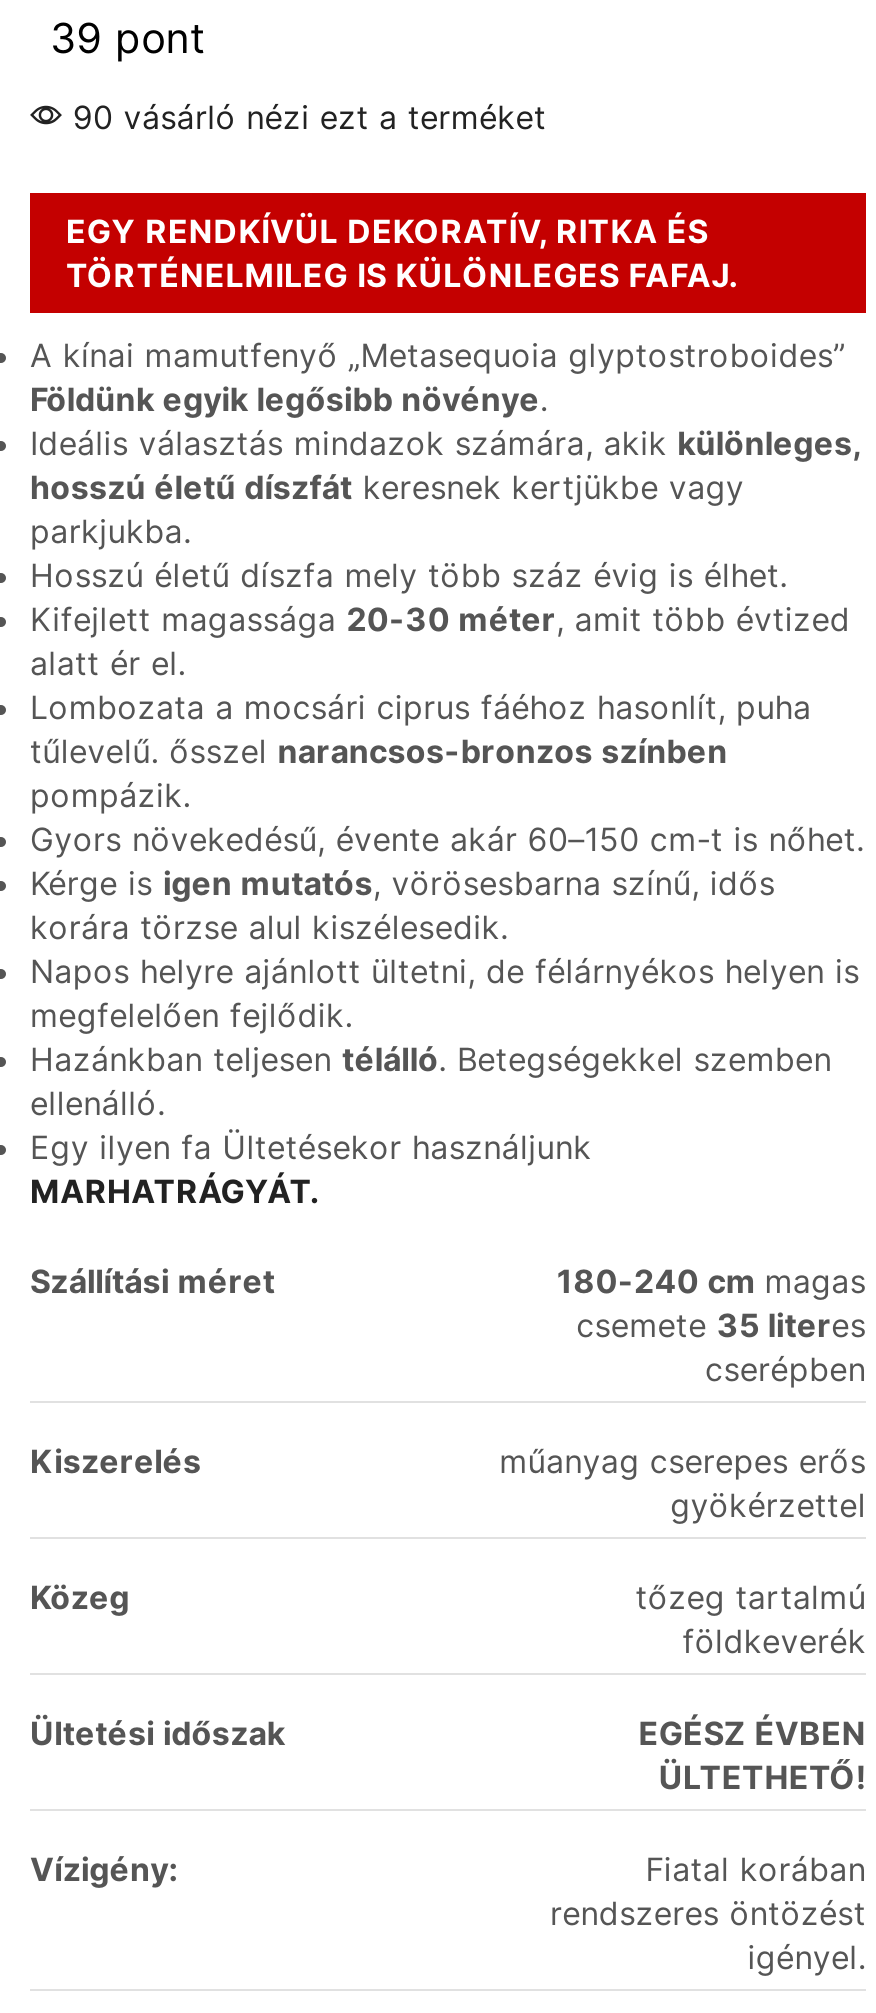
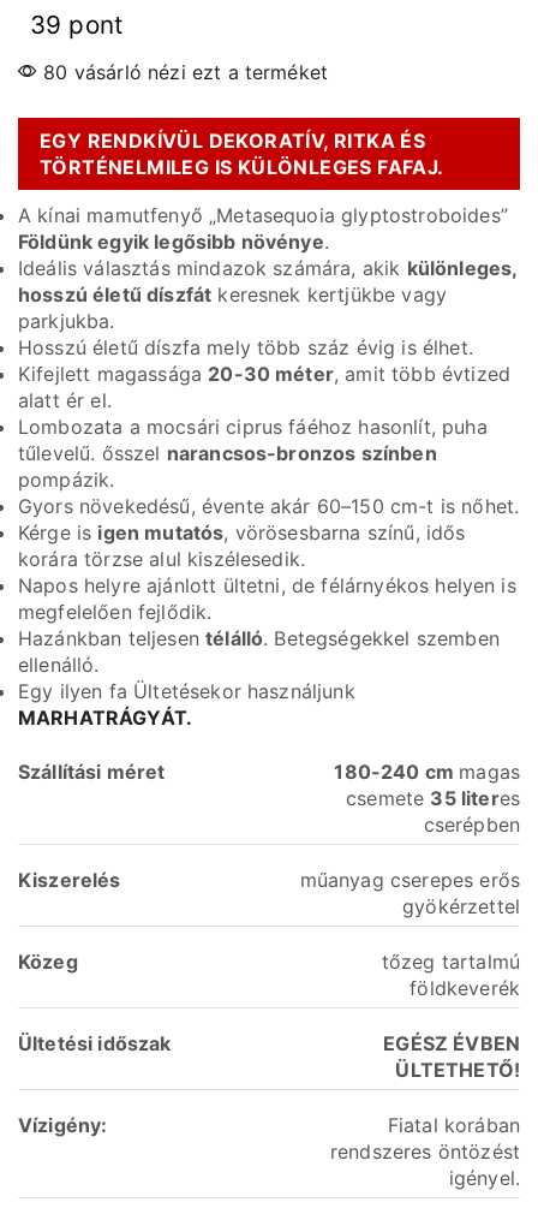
[62,97,546,137] 90 vásárló nézi ezt a terméket -> [37,60,328,84] 80 vásárló nézi ezt a terméket

